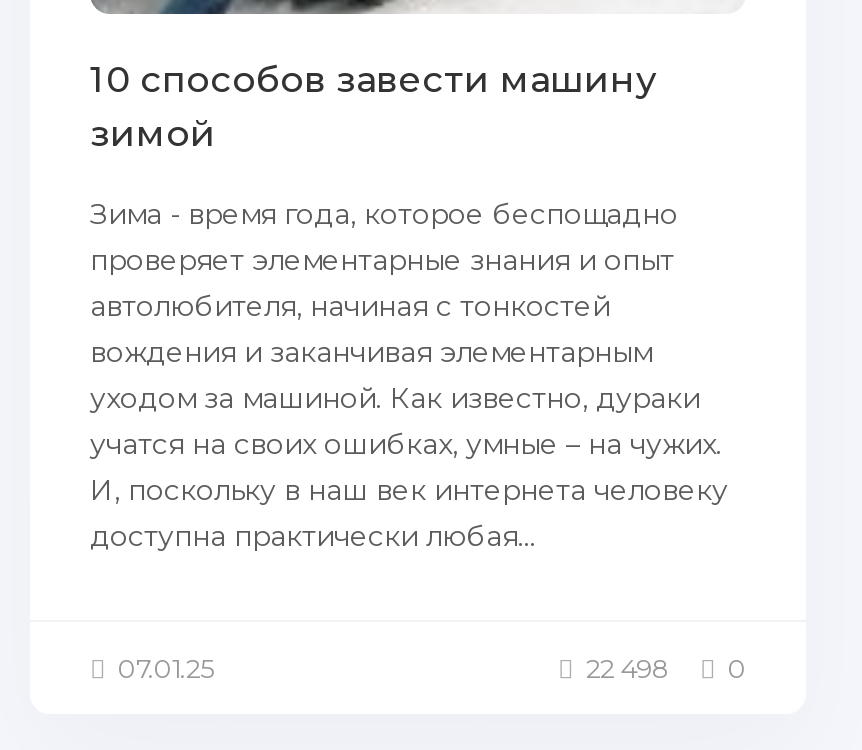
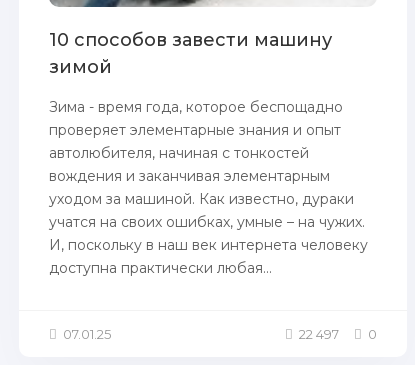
[586,652,670,684] 22 498 -> [299,326,339,342] 22 497

